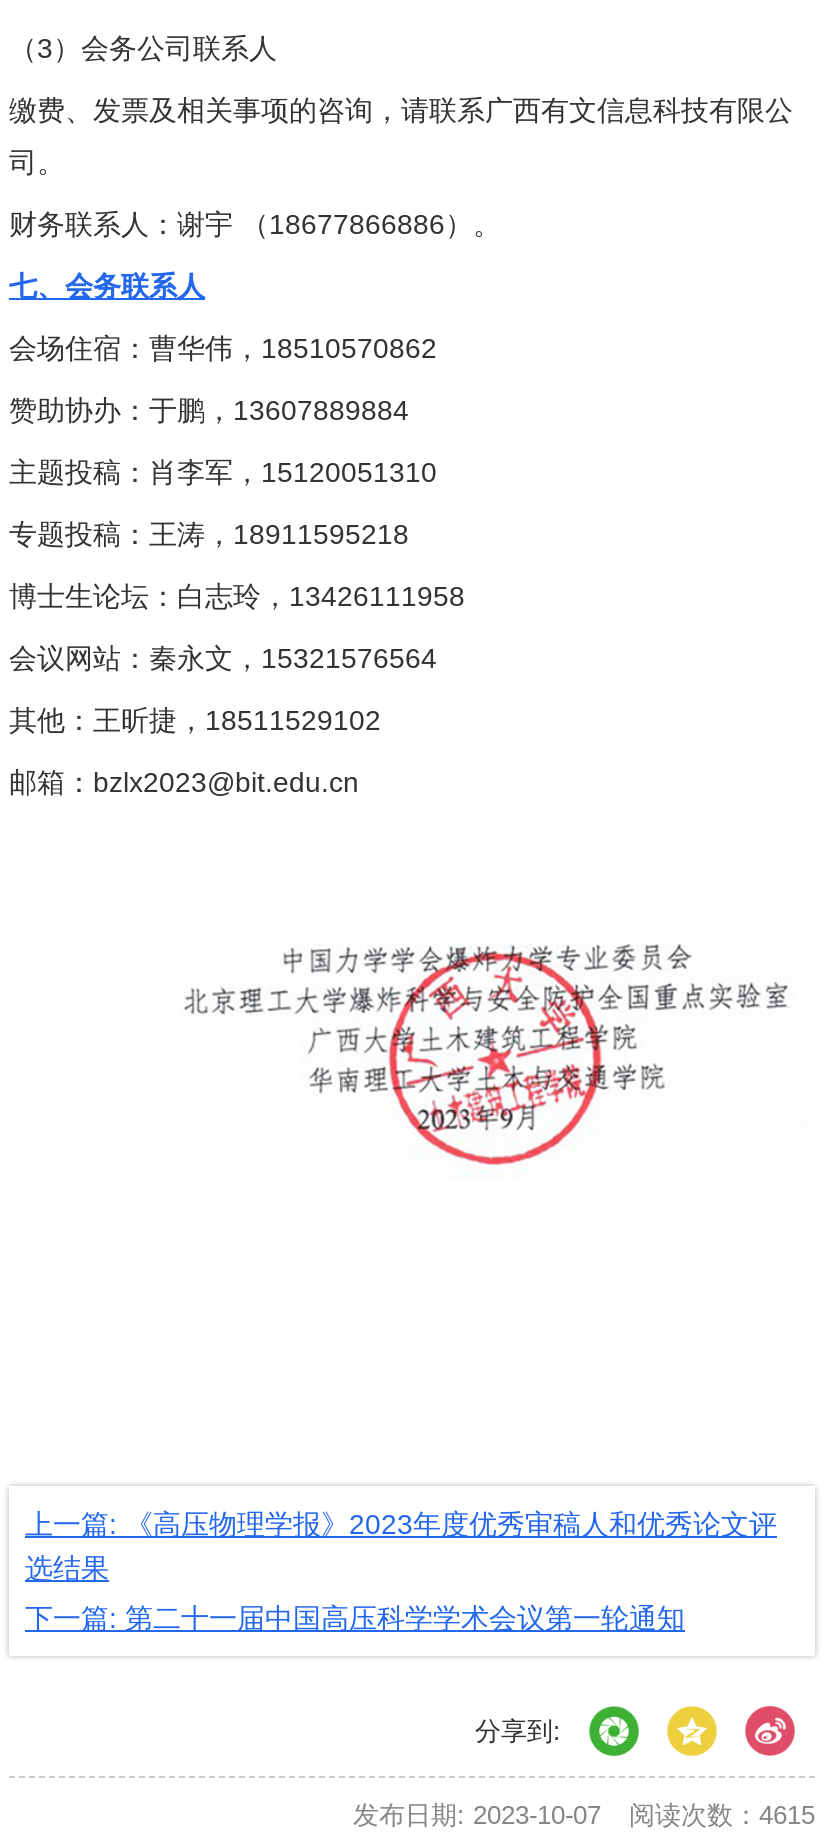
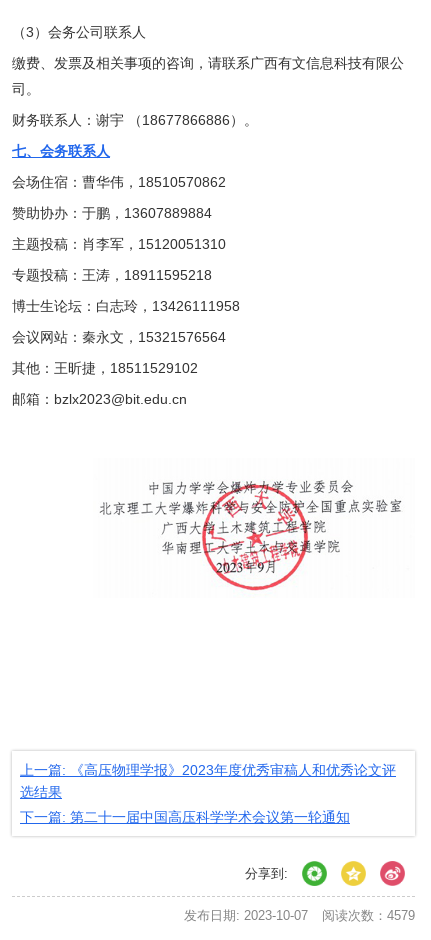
[353,1801,815,1831] 发布日期: 2023-10-07 阅读次数：4615 -> [184,908,415,923] 发布日期: 2023-10-07 阅读次数：4579

